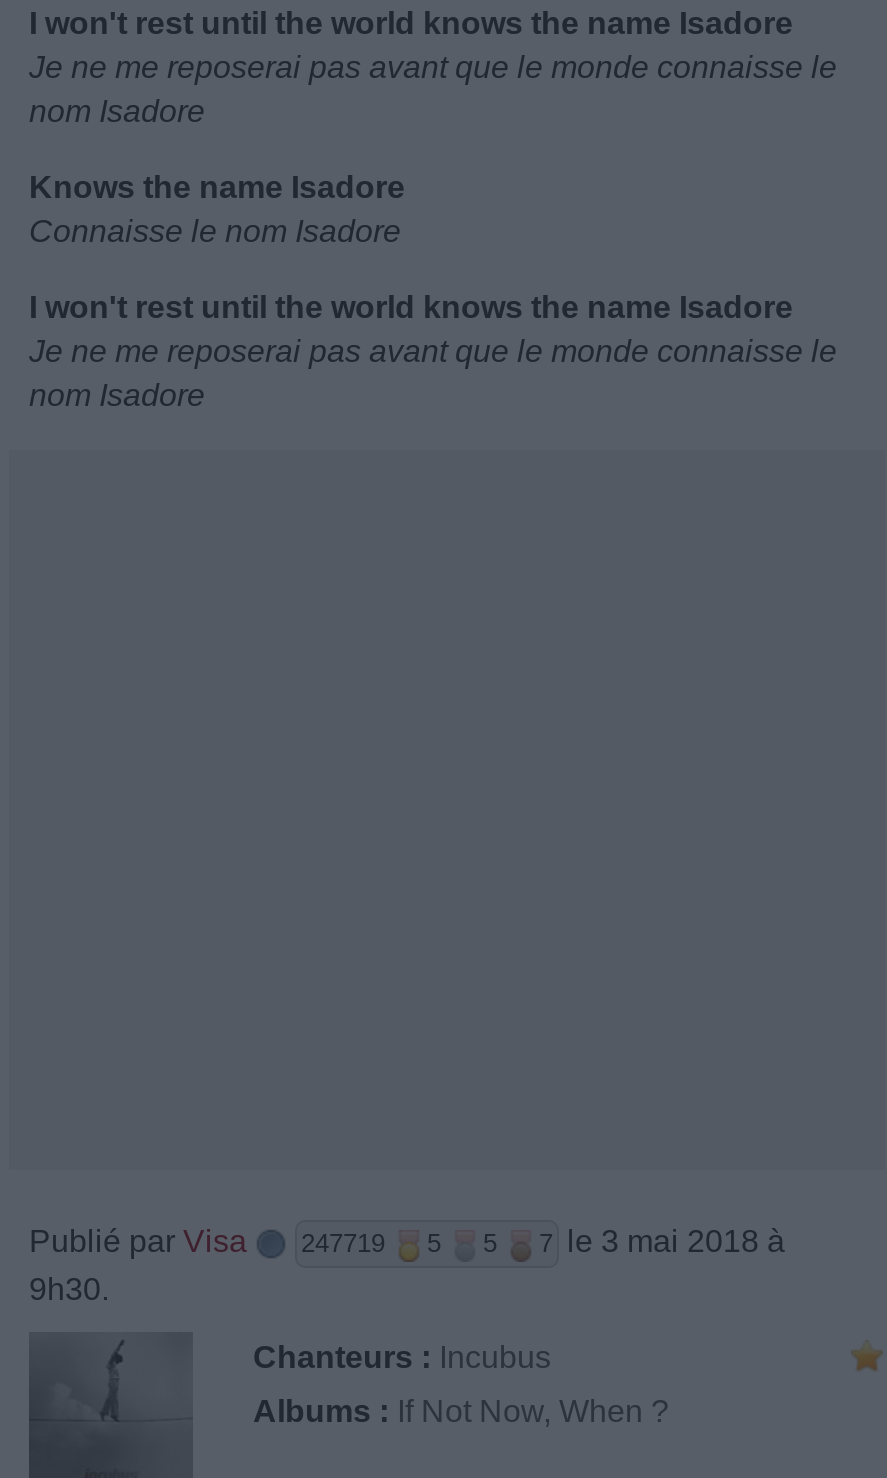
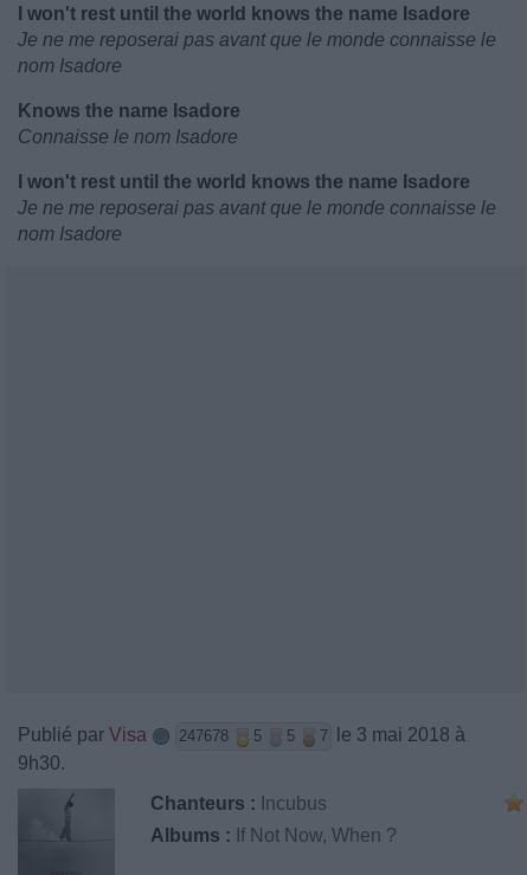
[29,1224,785,1258] Publié par Visa 247719 5 5 7 le 3 mai 2018 à -> [18,725,465,745] Publié par Visa 247678 5 5 7 le 3 mai 2018 à

